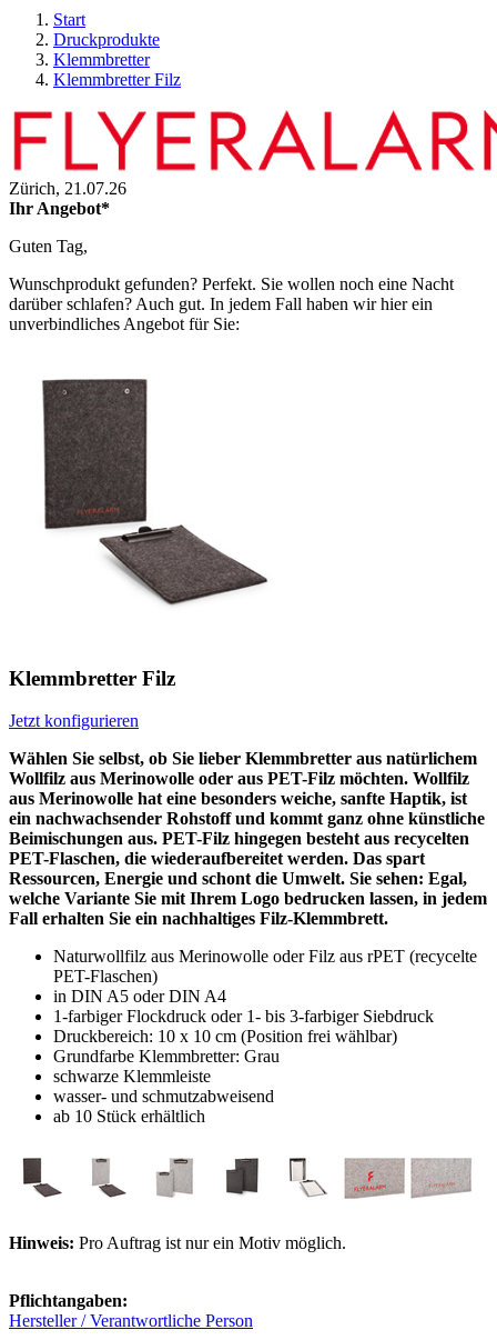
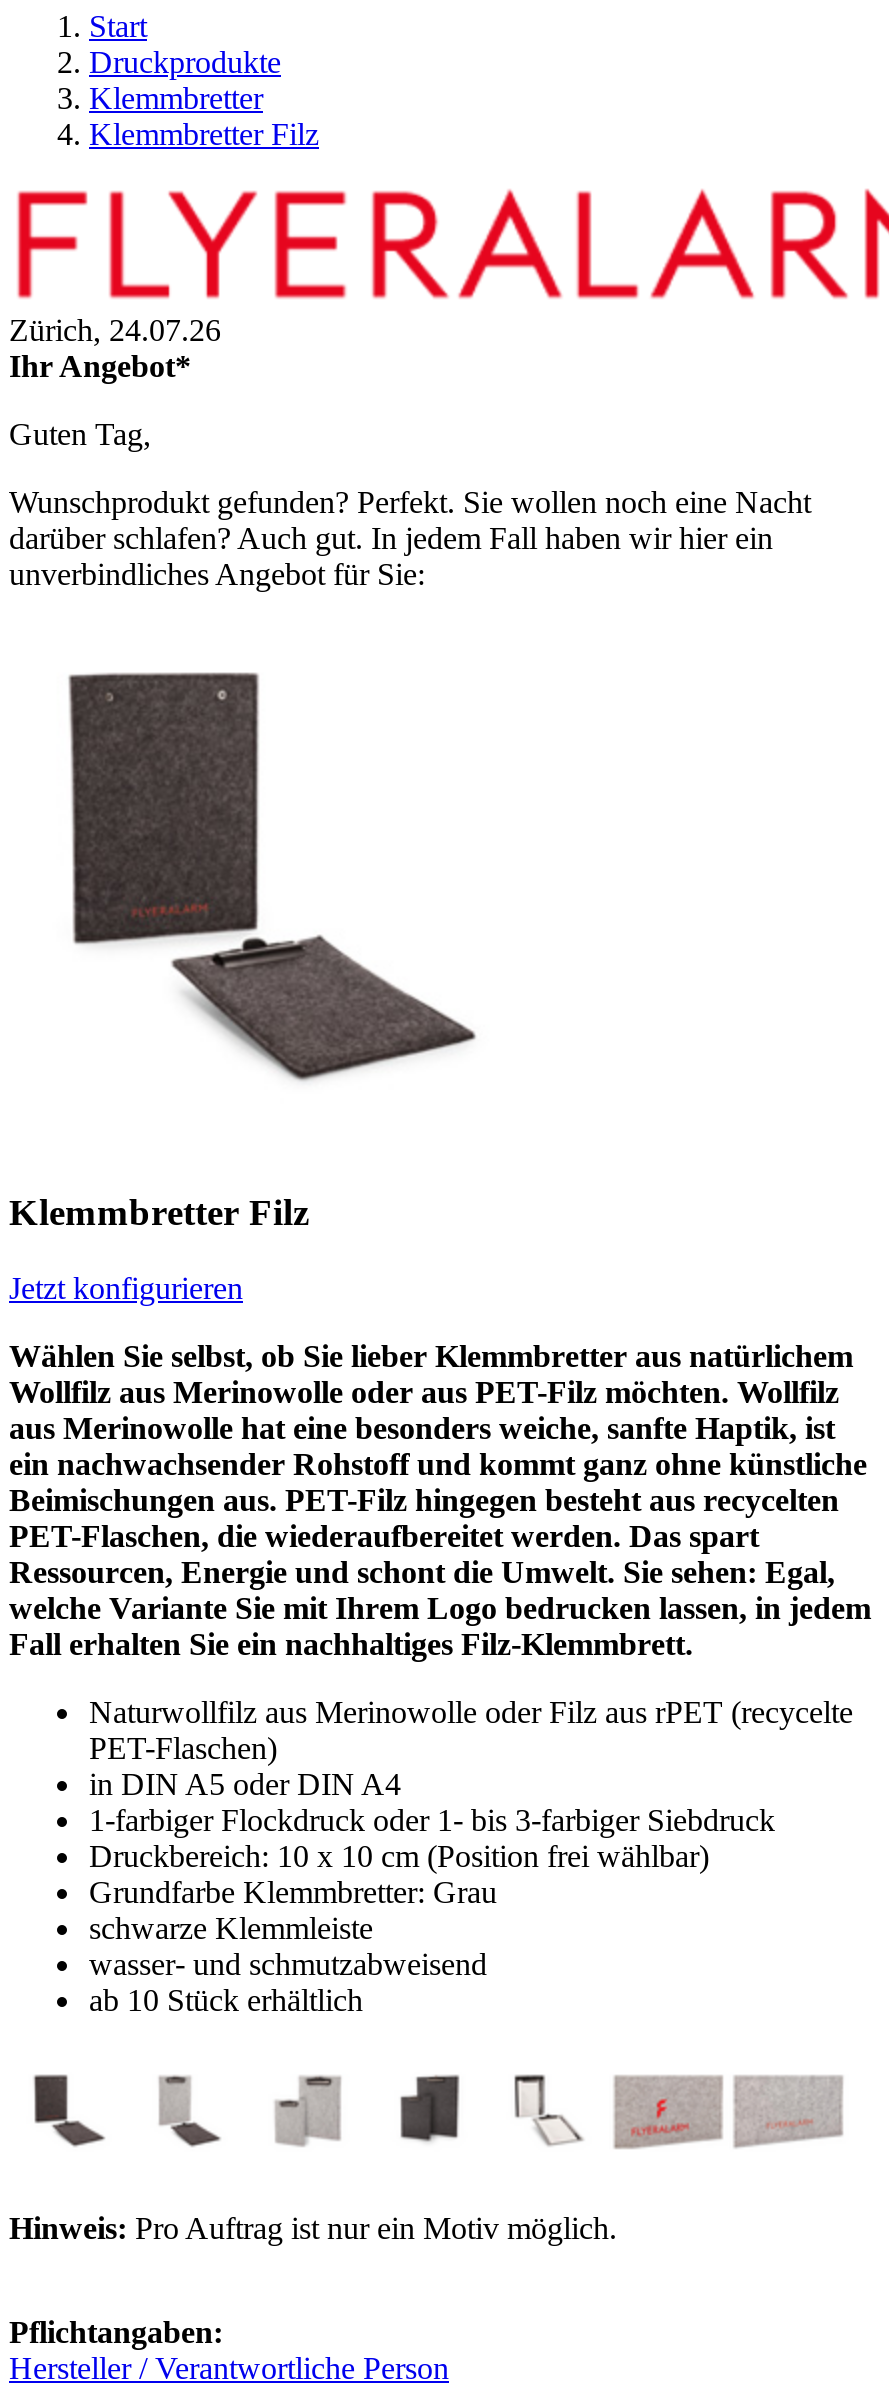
[9,179,126,198] Zürich, 21.07.26 -> [9,313,221,347] Zürich, 24.07.26

